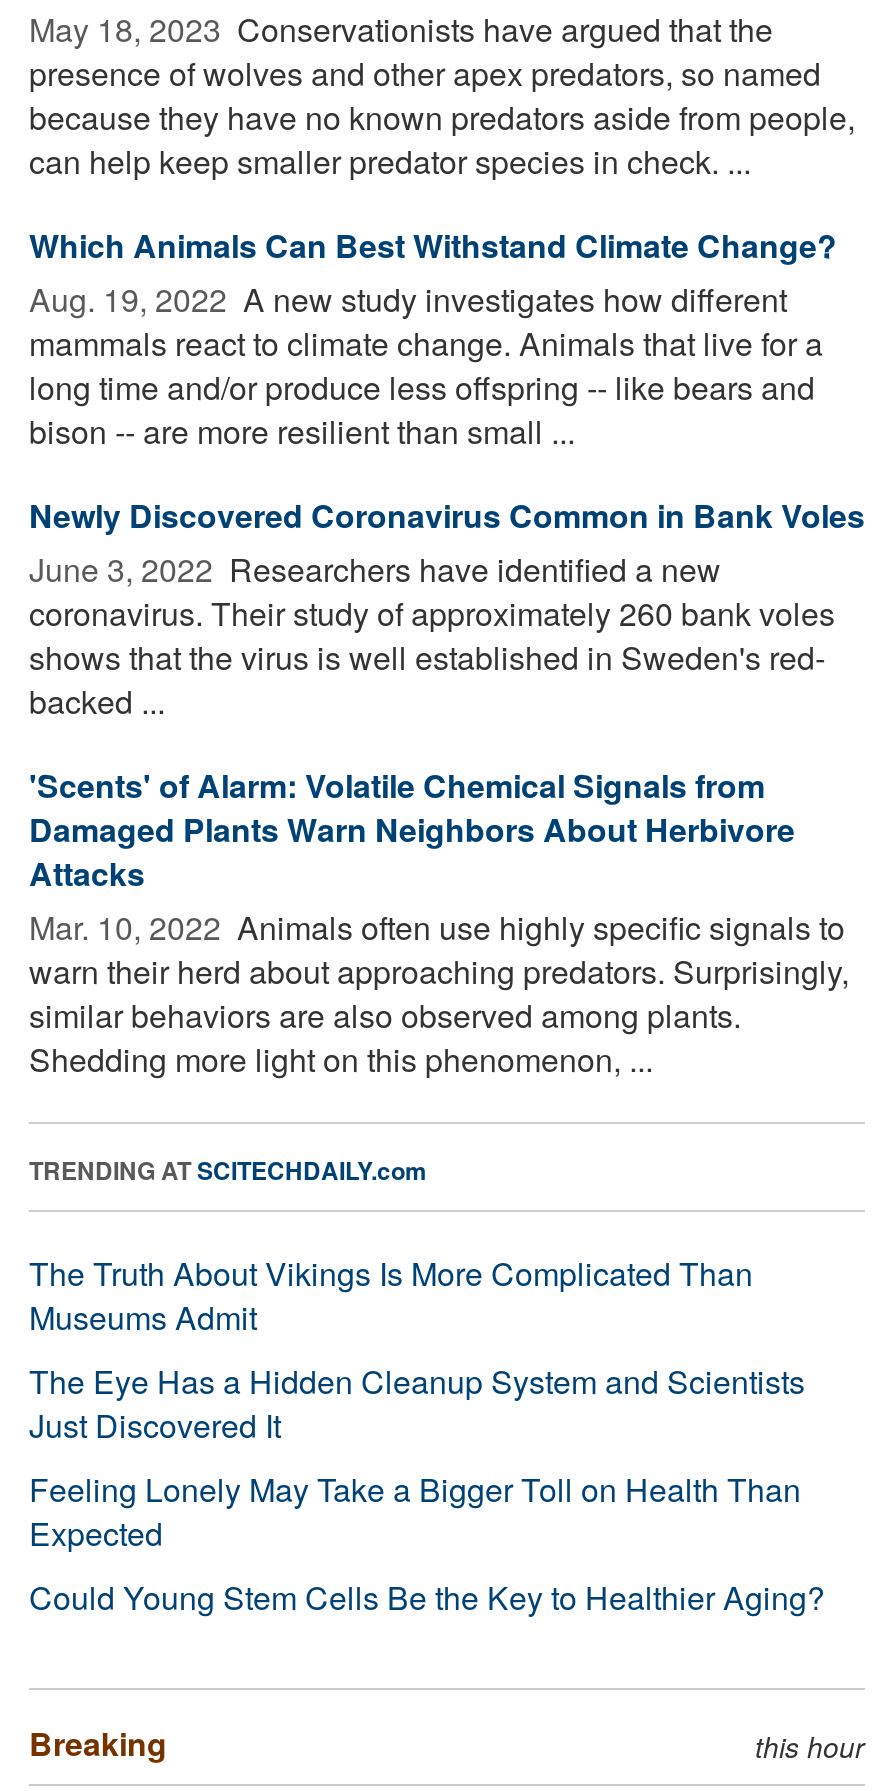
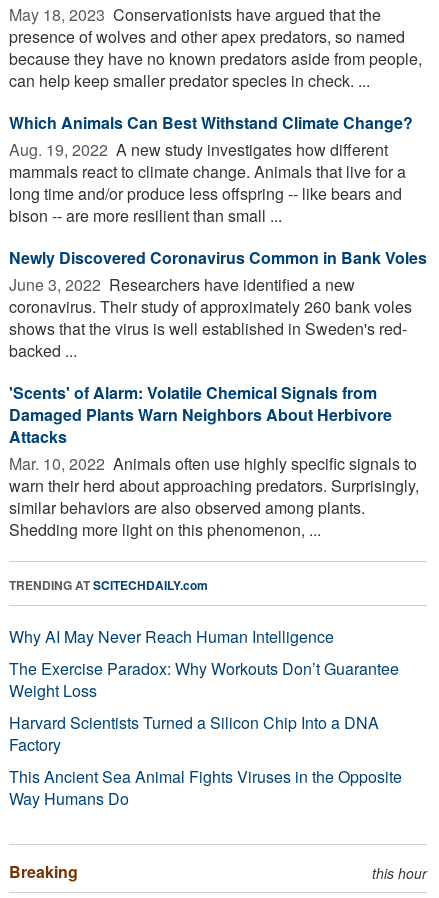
[29,1250,825,1620] The Truth About Vikings Is More Complicated Than | Museums Admit | The Eye Has a Hidden Cleanup System and Scientists | Just Discovered It | Feeling Lonely May Take a Bigger Toll on Health Than | Expected | Could Young Stem Cells Be the Key to Healthier Aging? -> [9,625,402,810] Why AI May Never Reach Human Intelligence | The Exercise Paradox: Why Workouts Don’t Guarantee | Weight Loss | Harvard Scientists Turned a Silicon Chip Into a DNA | Factory | This Ancient Sea Animal Fights Viruses in the Opposite | Way Humans Do

